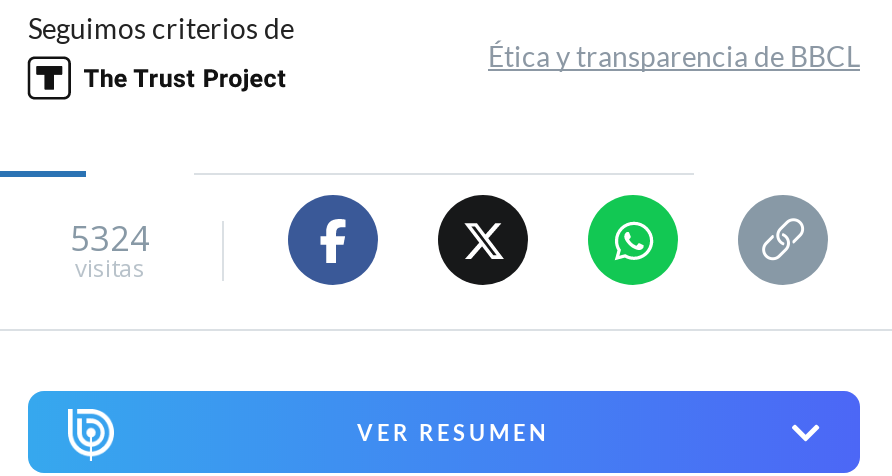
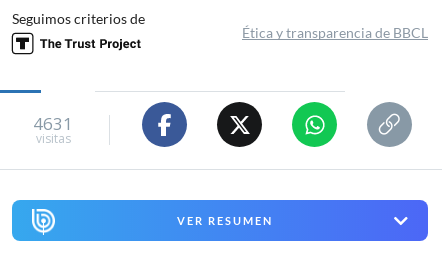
[70,215,150,261] 5324 -> [33,112,73,135] 4631

